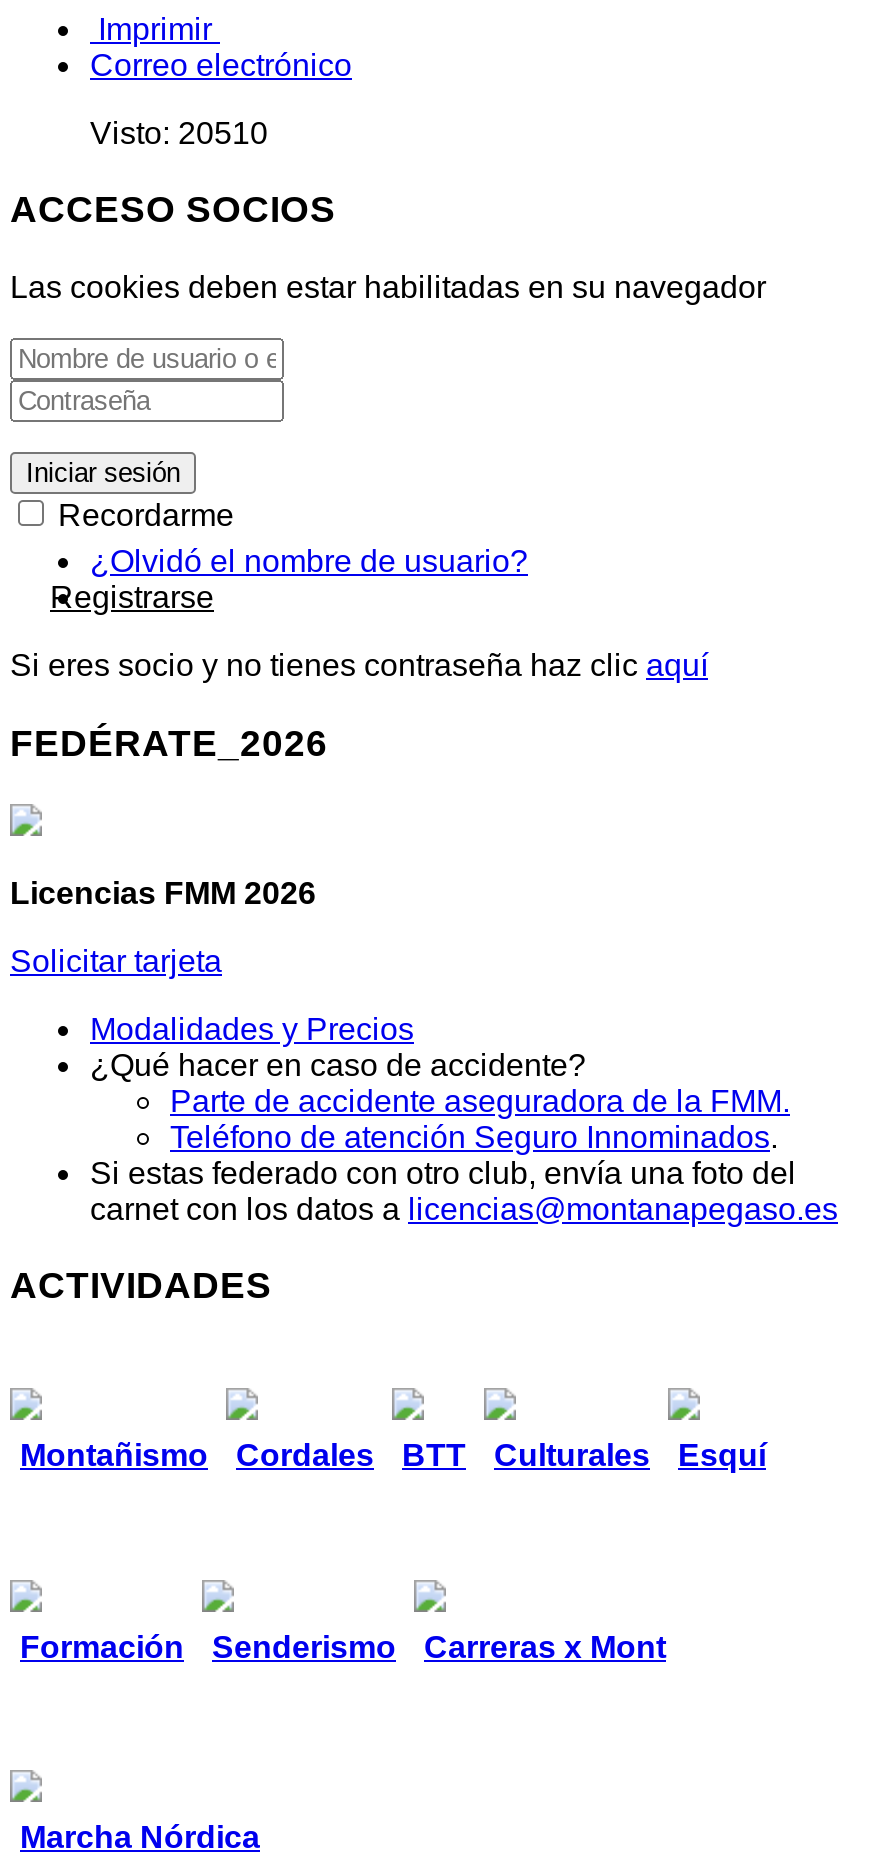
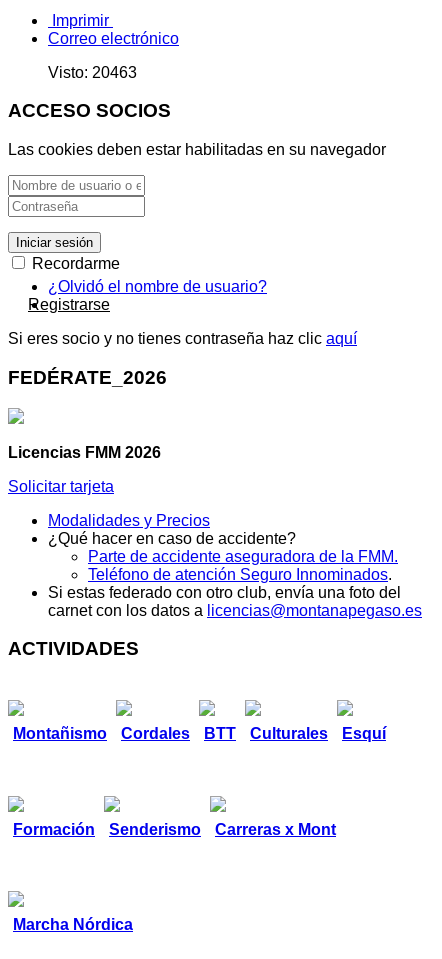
[90,115,268,149] Visto: 20510 -> [48,64,137,81] Visto: 20463

